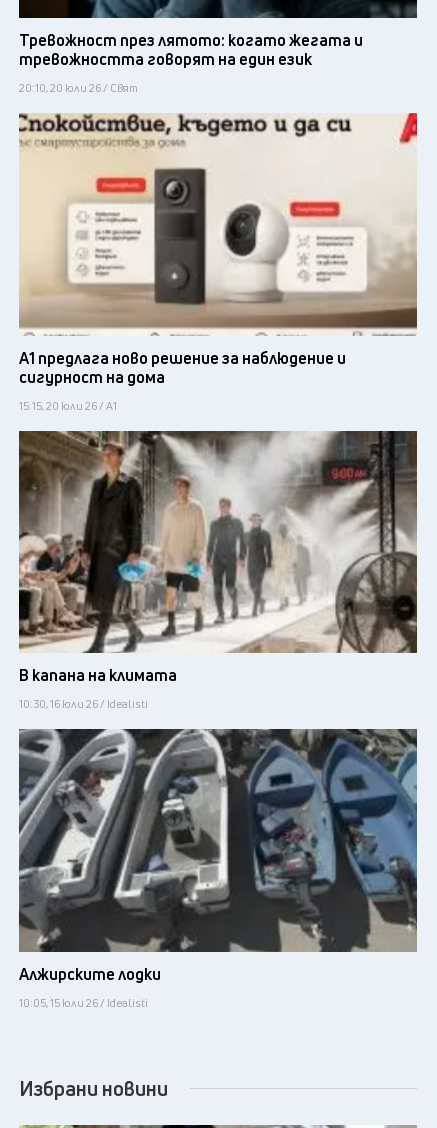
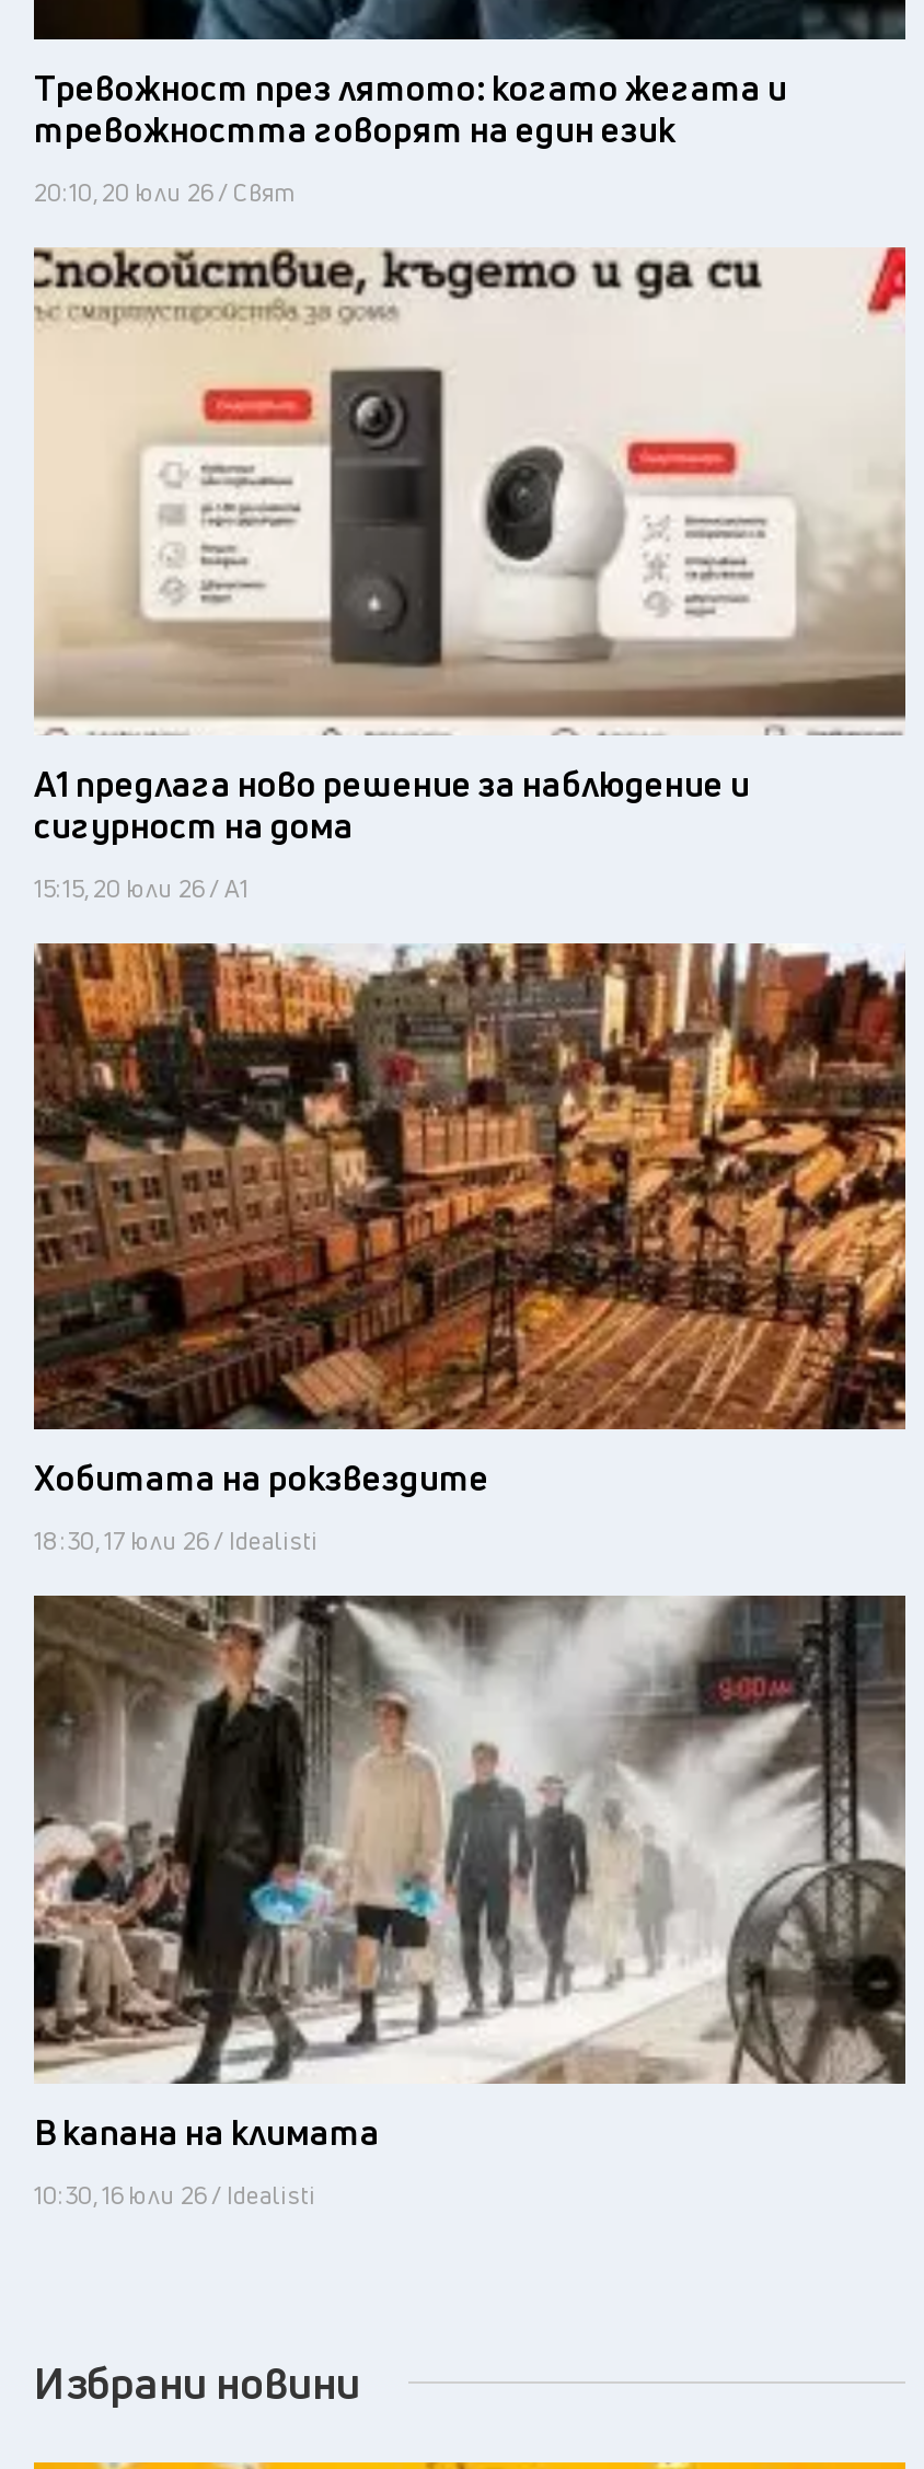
none -> [32,941,908,1557] [image] | Хобитата на рокзвездите | 18:30, 17 юли 26 / Idealisti
moved [17,429,418,711] -> [30,1591,908,2210]: [image] | В капана на климата | 10:30, 16 юли 26 / Idealisti
[18,728,418,1010] [image] | Алжирските лодки | 10:05, 15 юли 26 / Idealisti -> none

